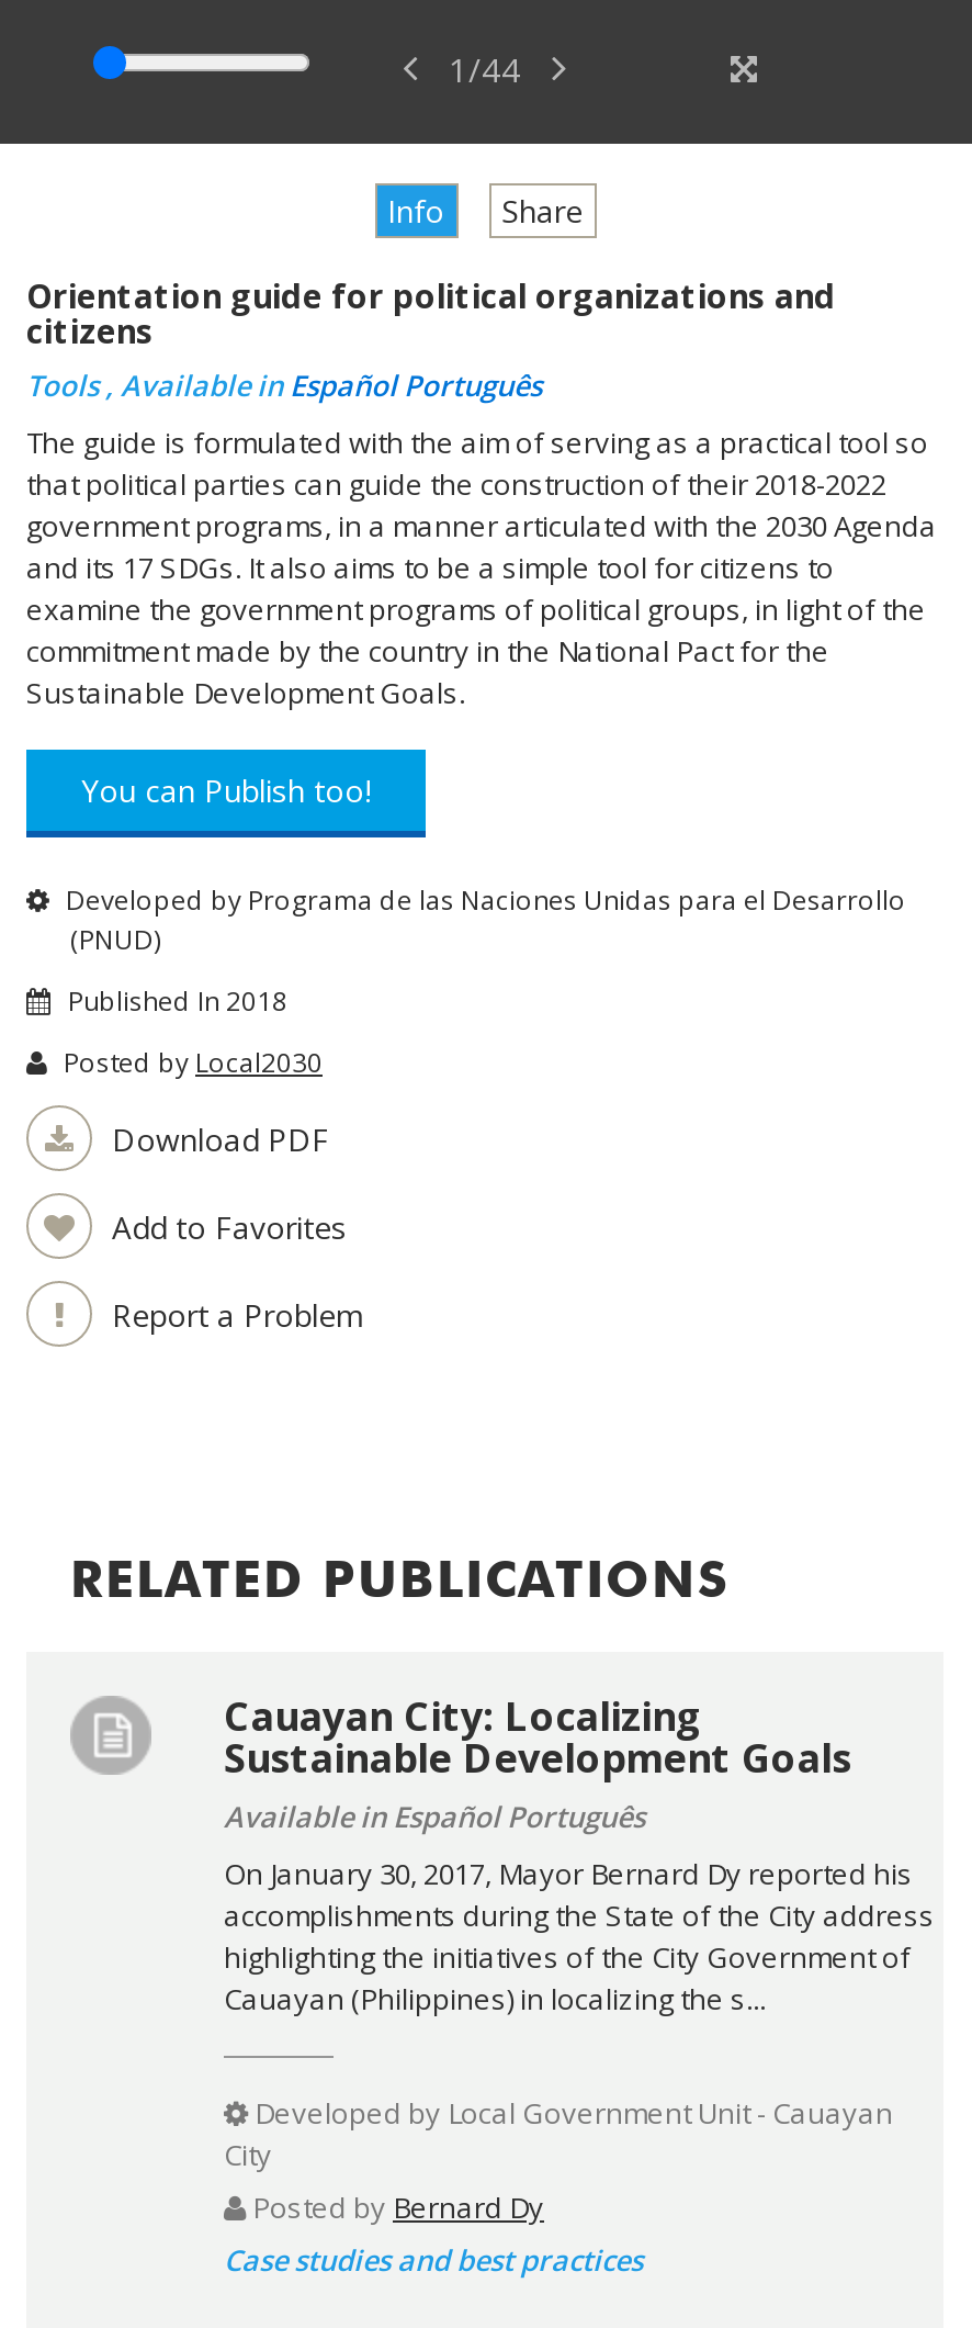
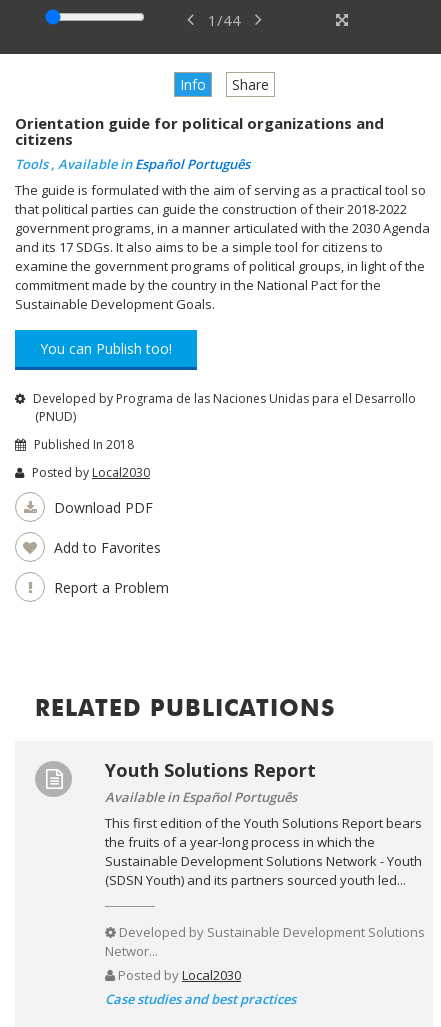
[224,1689,851,1783] Cauayan City: Localizing | Sustainable Development Goals -> [105,758,316,782] Youth Solutions Report
[224,1853,935,2018] On January 30, 2017, Mayor Bernard Dy reported his | accomplishments during the State of the City address | highlighting the initiatives of the City Government of | Cauayan (Philippines) in localizing the s... -> [105,814,422,889] This first edition of the Youth Solutions Report bears | the fruits of a year-long process in which the | Sustainable Development Solutions Network - Youth | (SDSN Youth) and its partners sourced youth led...
[224,2093,893,2227] Developed by Local Government Unit - Cauayan | City | Posted by Bernard Dy -> [105,923,425,984] Developed by Sustainable Development Solutions | Networ... | Posted by Local2030

